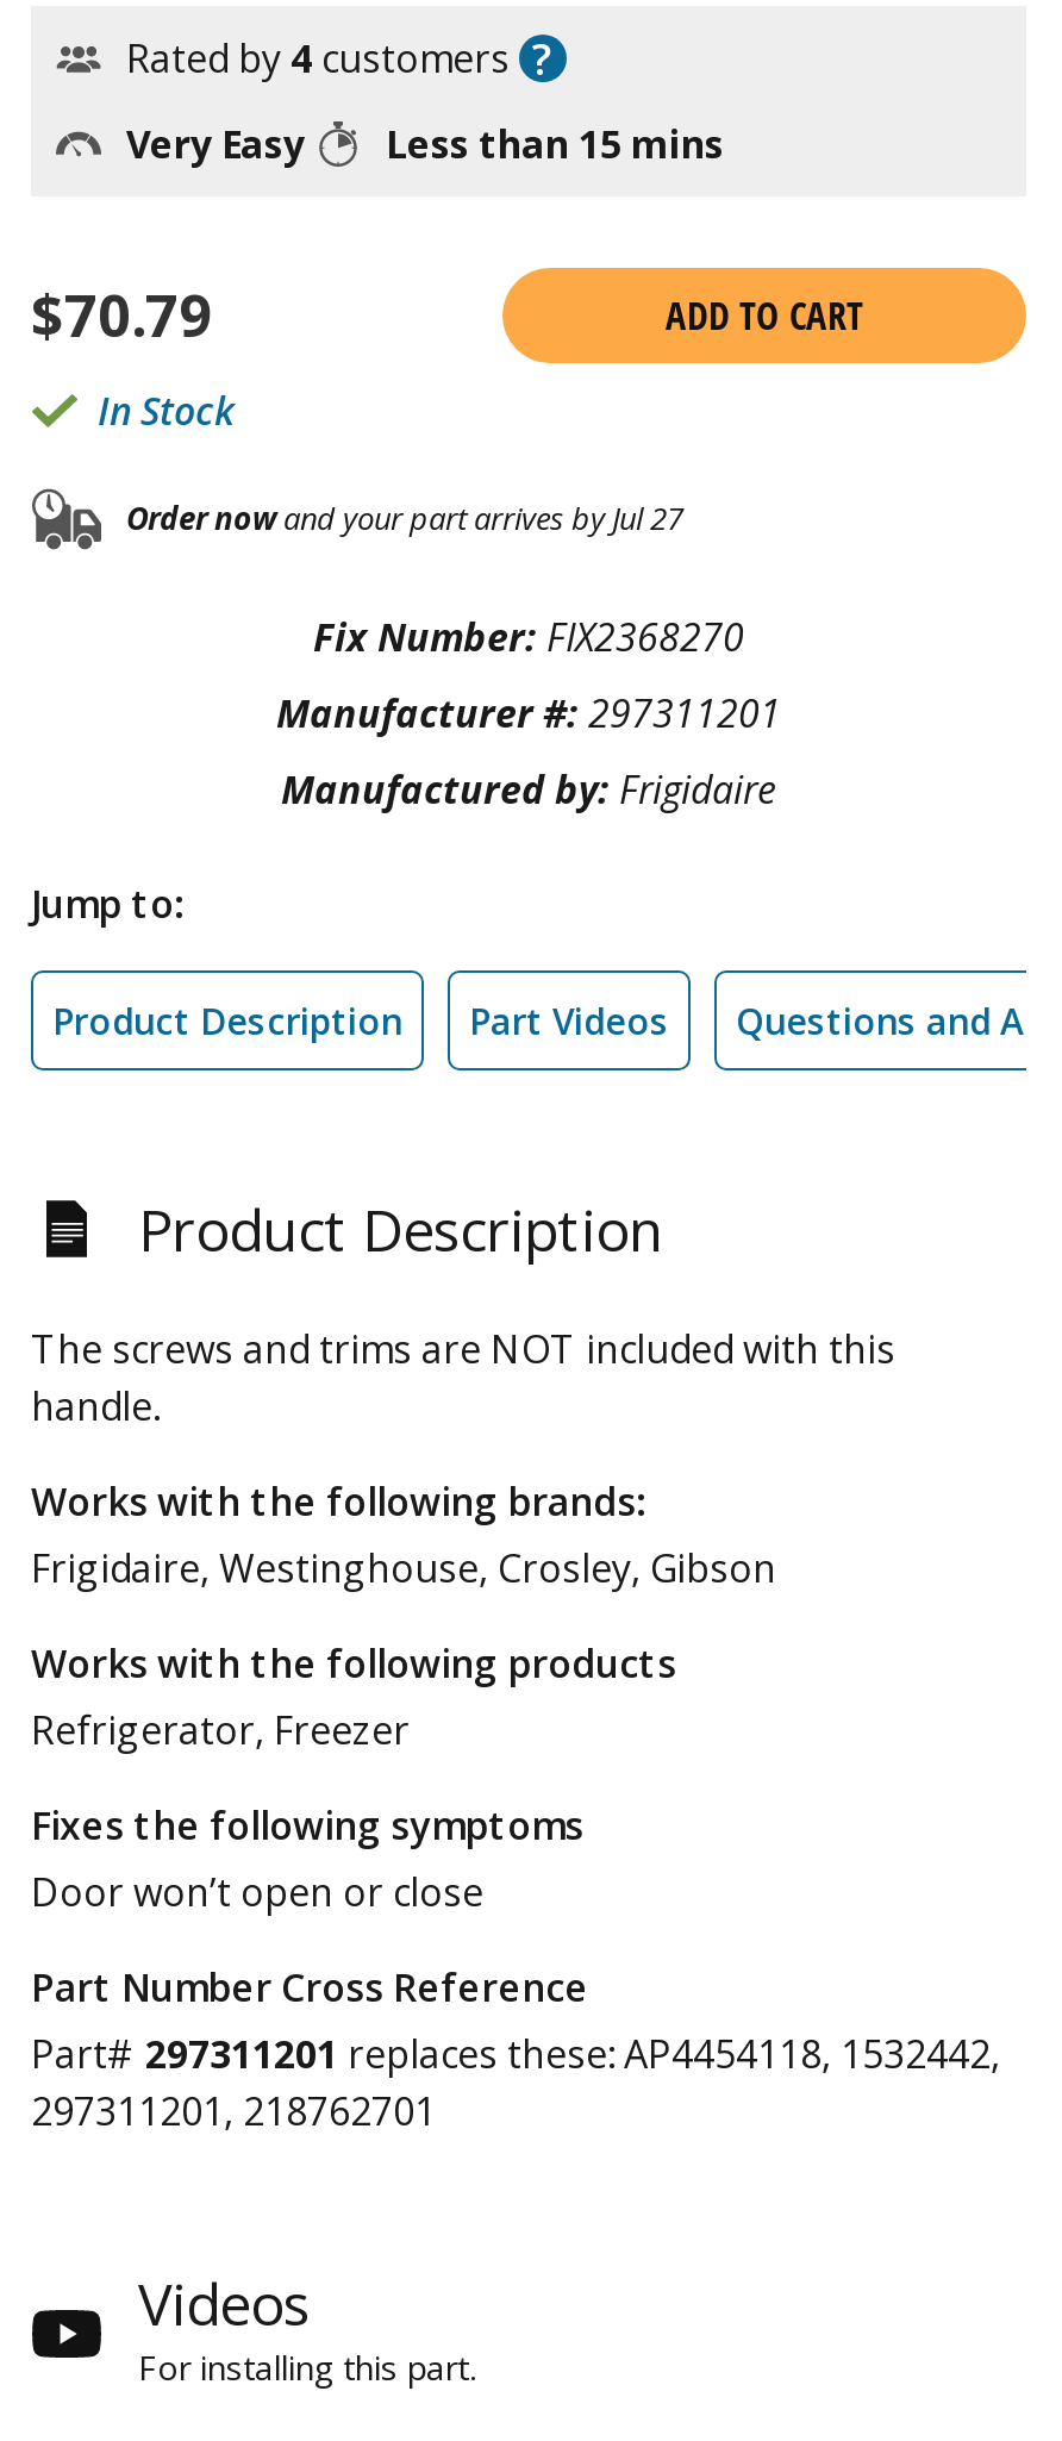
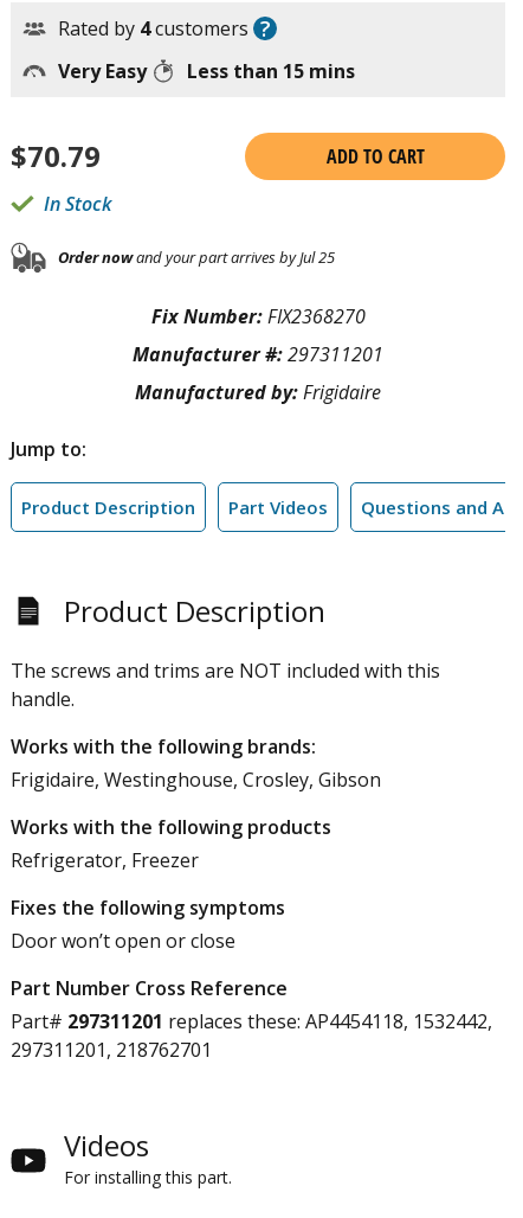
[126,497,683,540] Order nowand your part arrives by Jul 27 -> [58,247,335,268] Order nowand your part arrives by Jul 25

